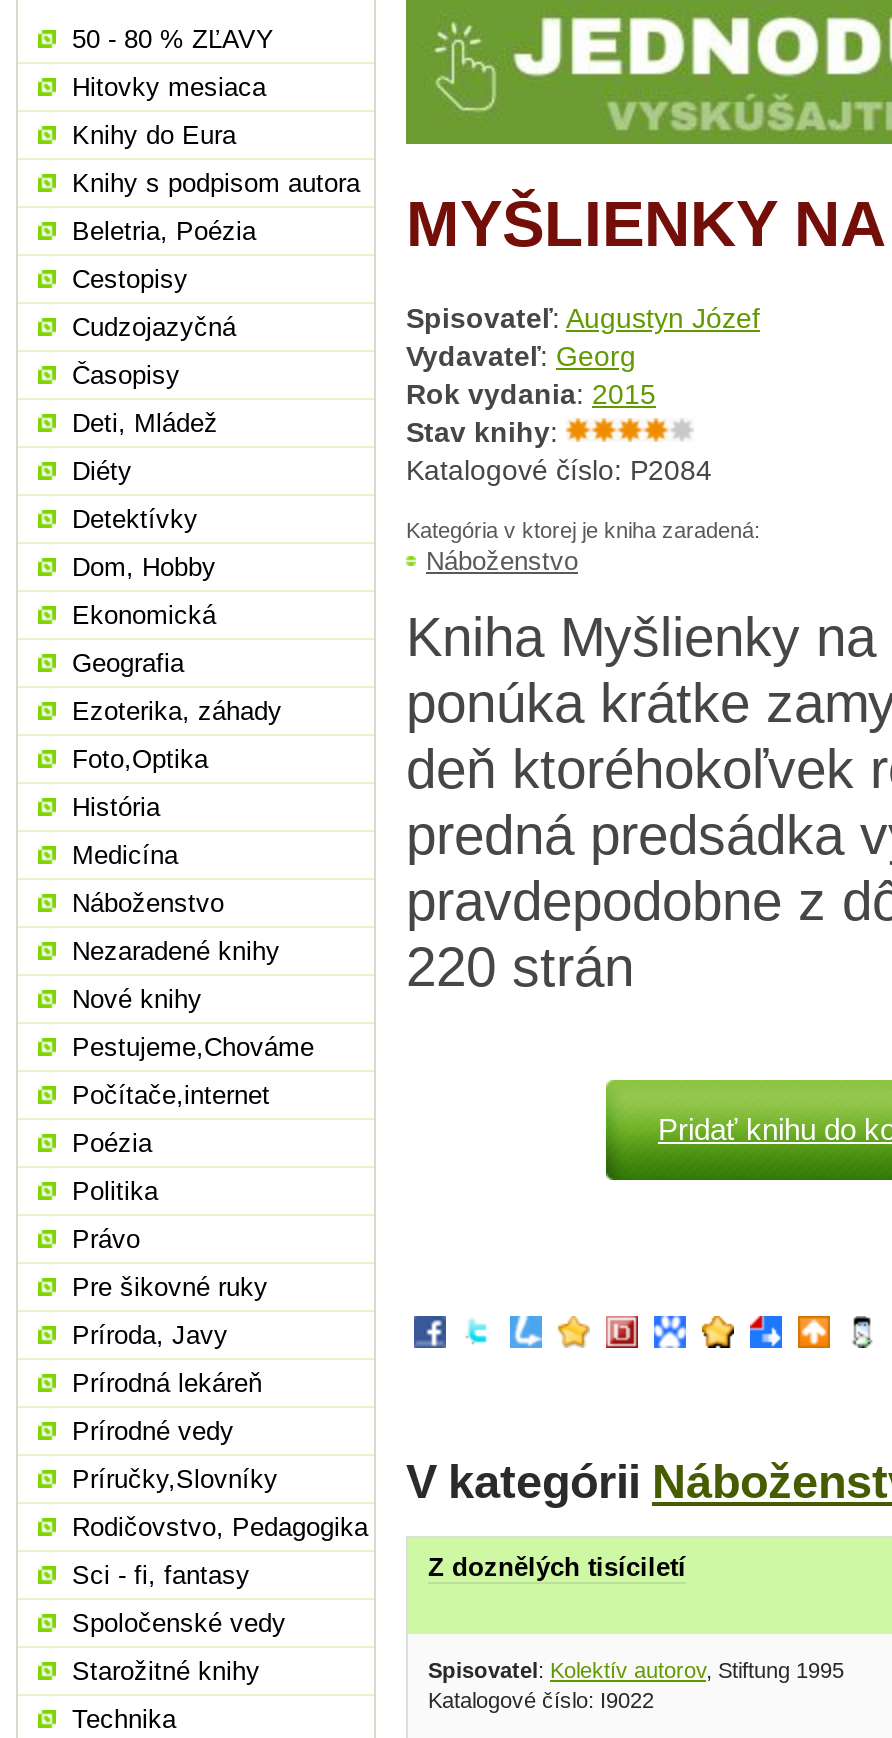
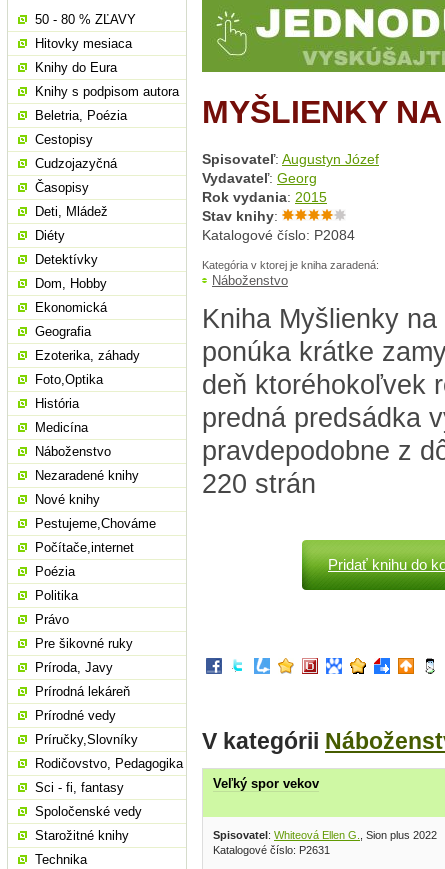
[428,1552,686,1582] Z doznělých tisíciletí -> [213,776,319,791] Veľký spor vekov
[428,1658,844,1712] Spisovatel: Kolektív autorov, Stiftung 1995 | Katalogové číslo: I9022 -> [213,829,437,856] Spisovatel: Whiteová Ellen G., Sion plus 2022 | Katalogové číslo: P2631

